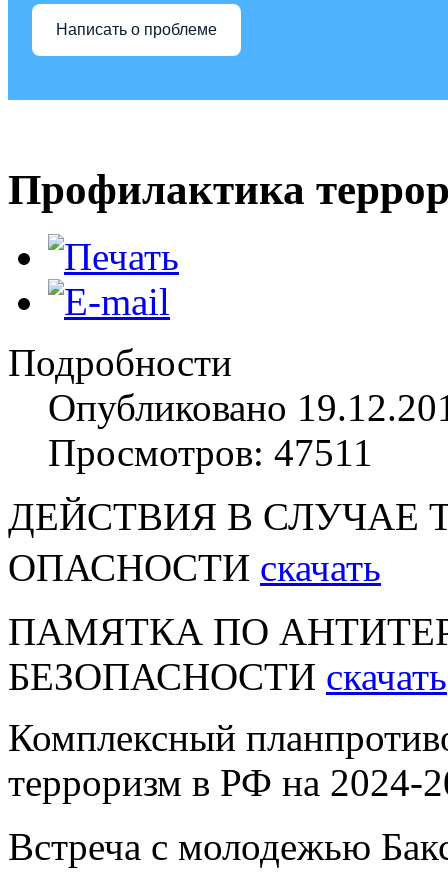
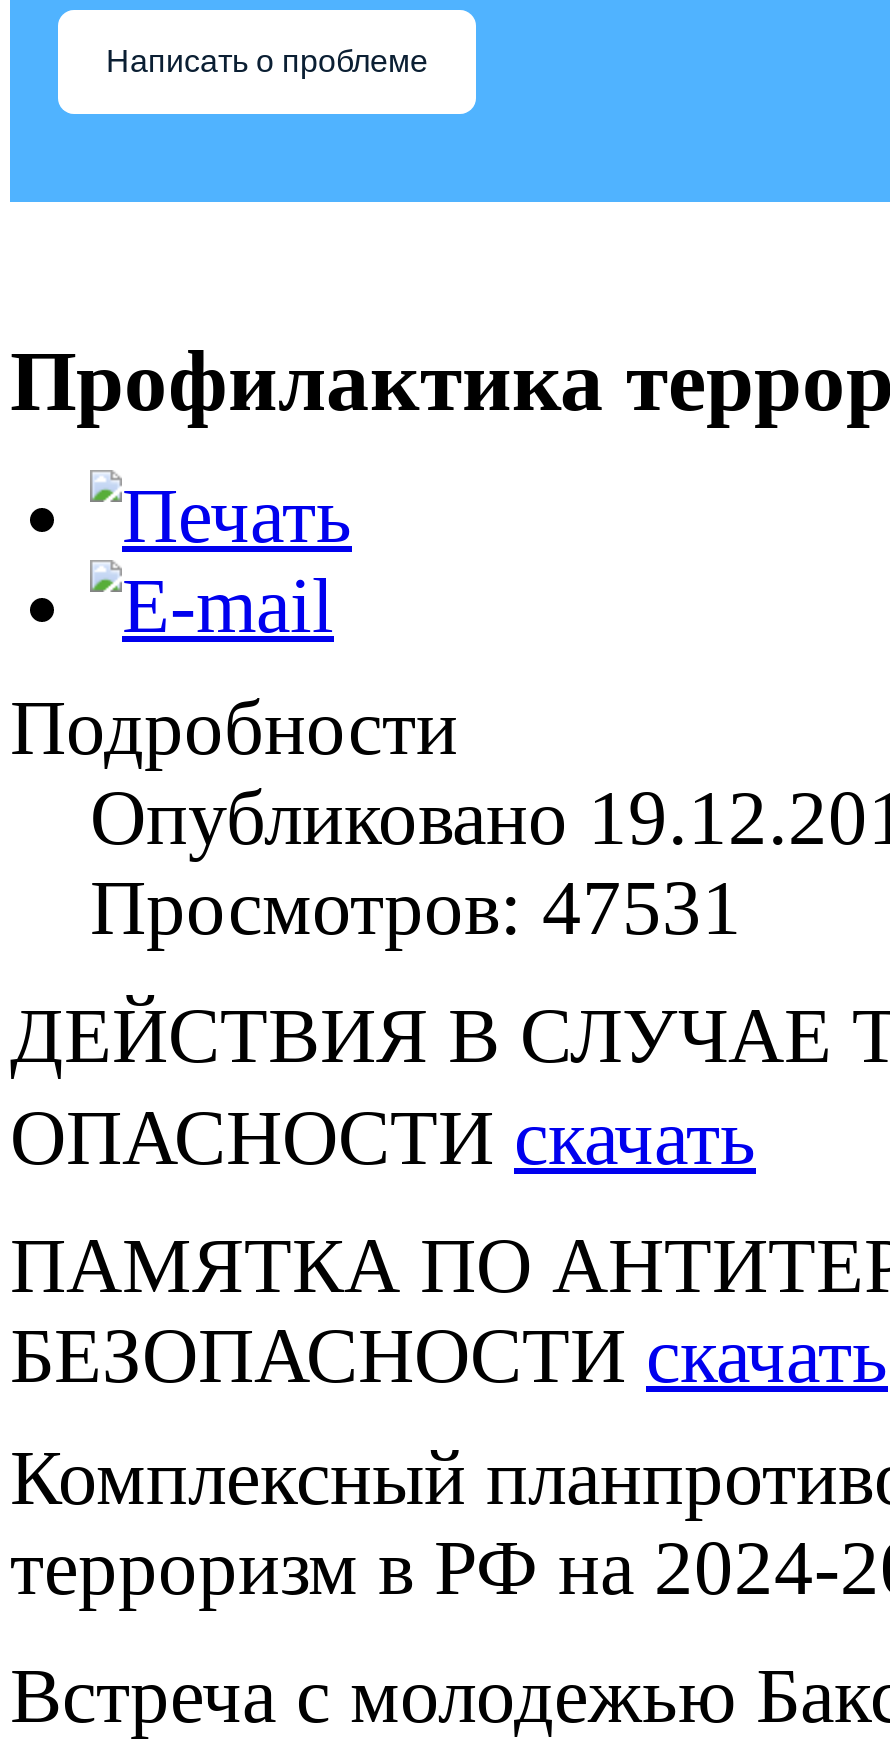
[48,431,373,474] Просмотров: 47511 -> [90,864,742,950] Просмотров: 47531

